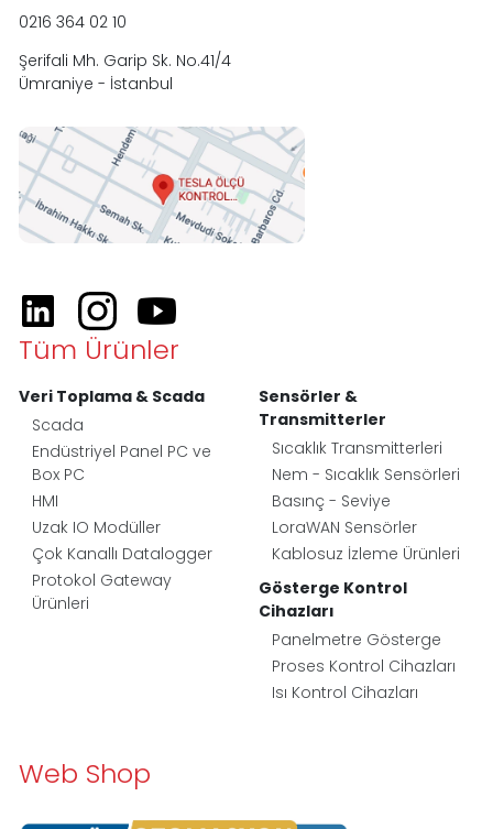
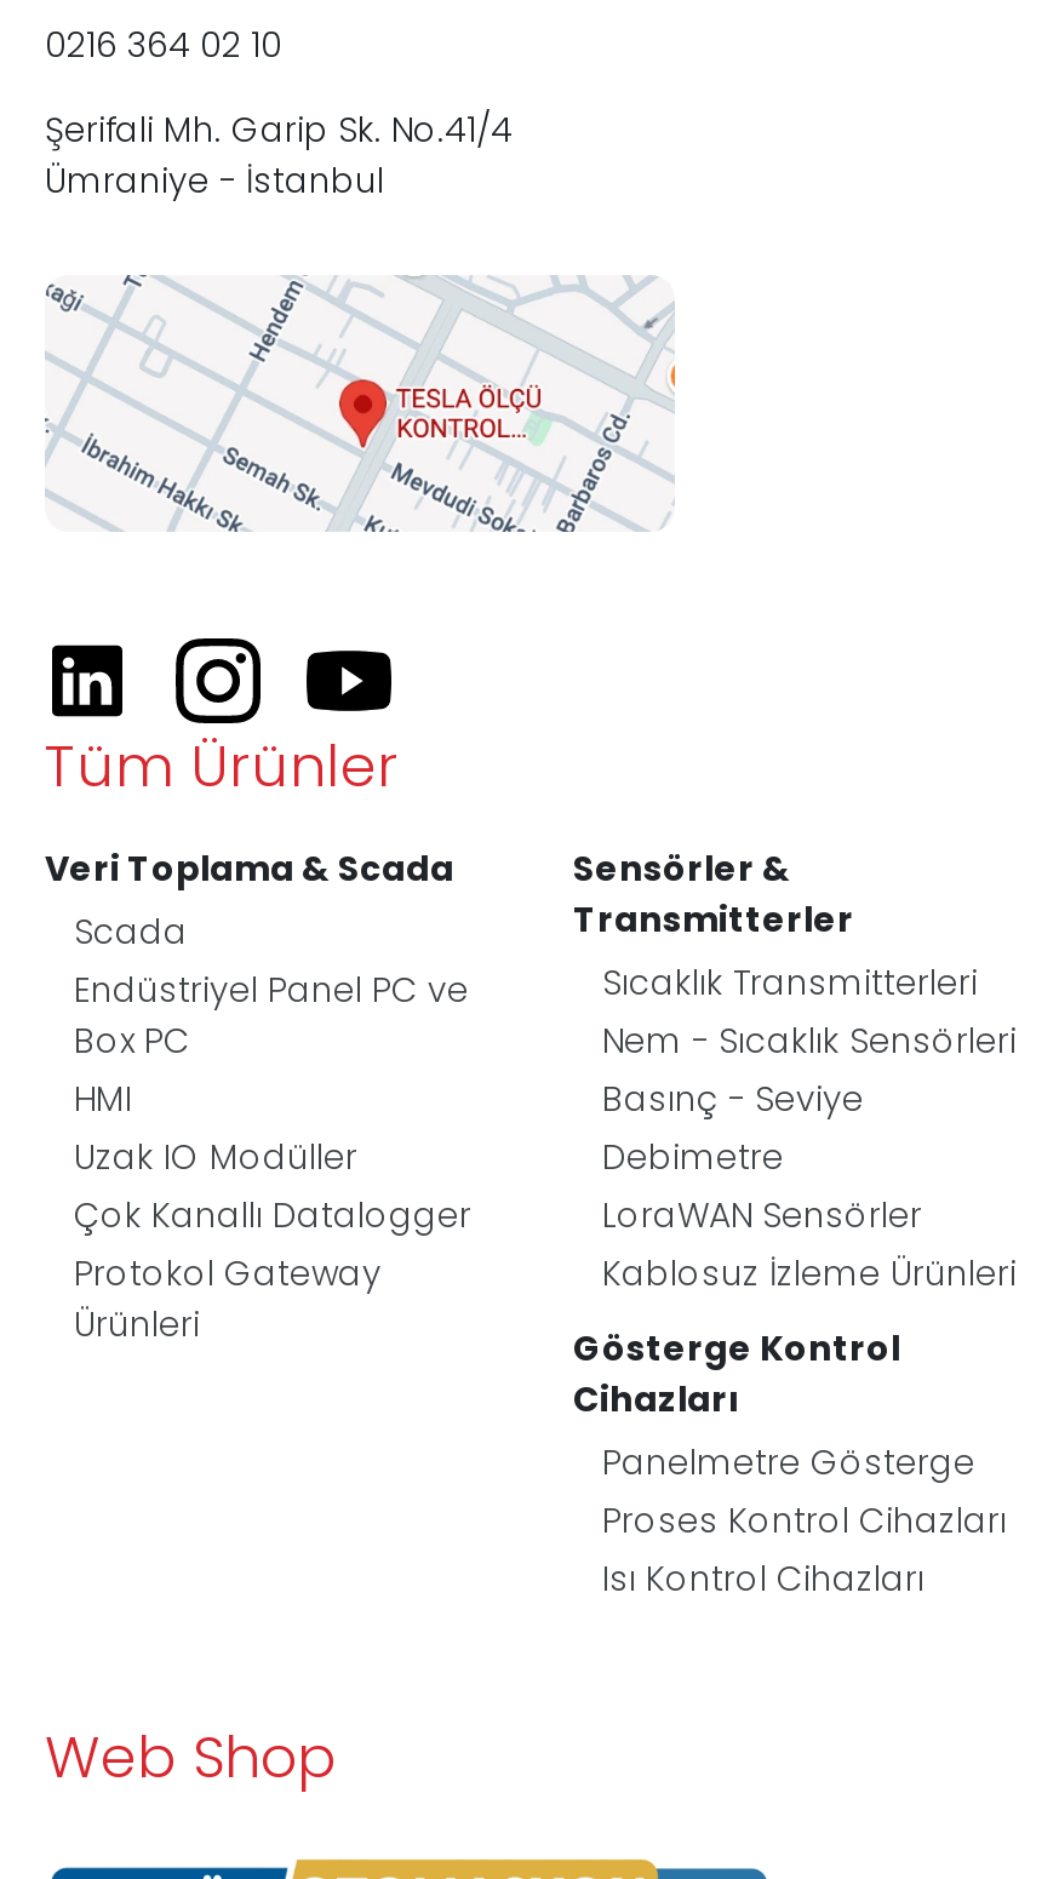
none -> [602,1132,784,1181] Debimetre

